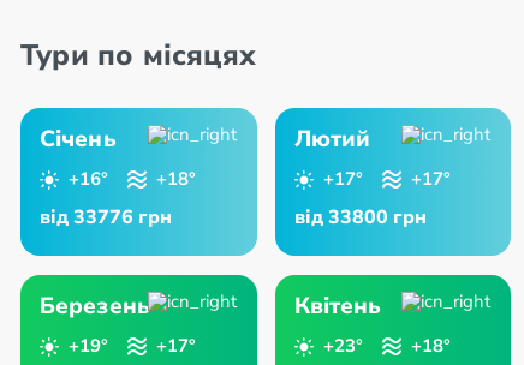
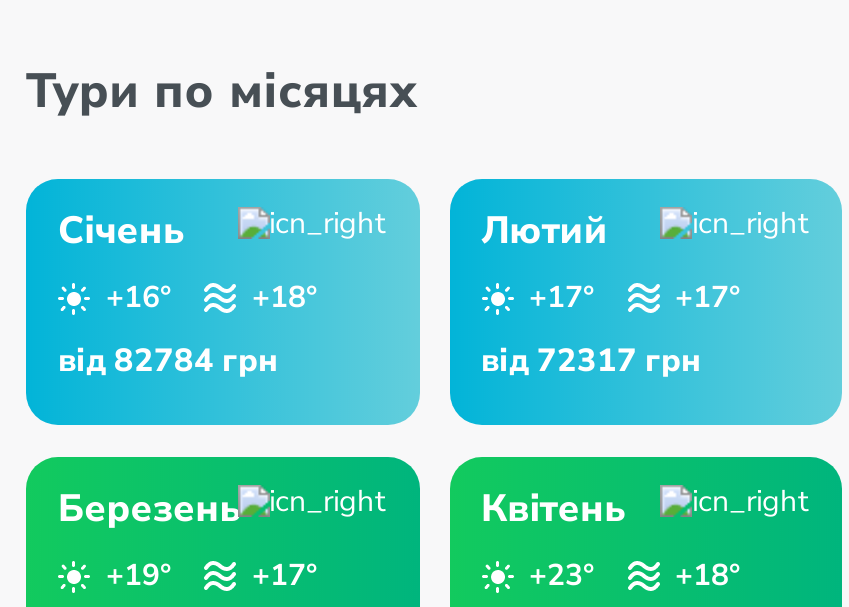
[40,204,172,231] від 33776 грн -> [58,339,278,383] від 82784 грн
[294,204,426,231] від 33800 грн -> [481,339,701,383] від 72317 грн

